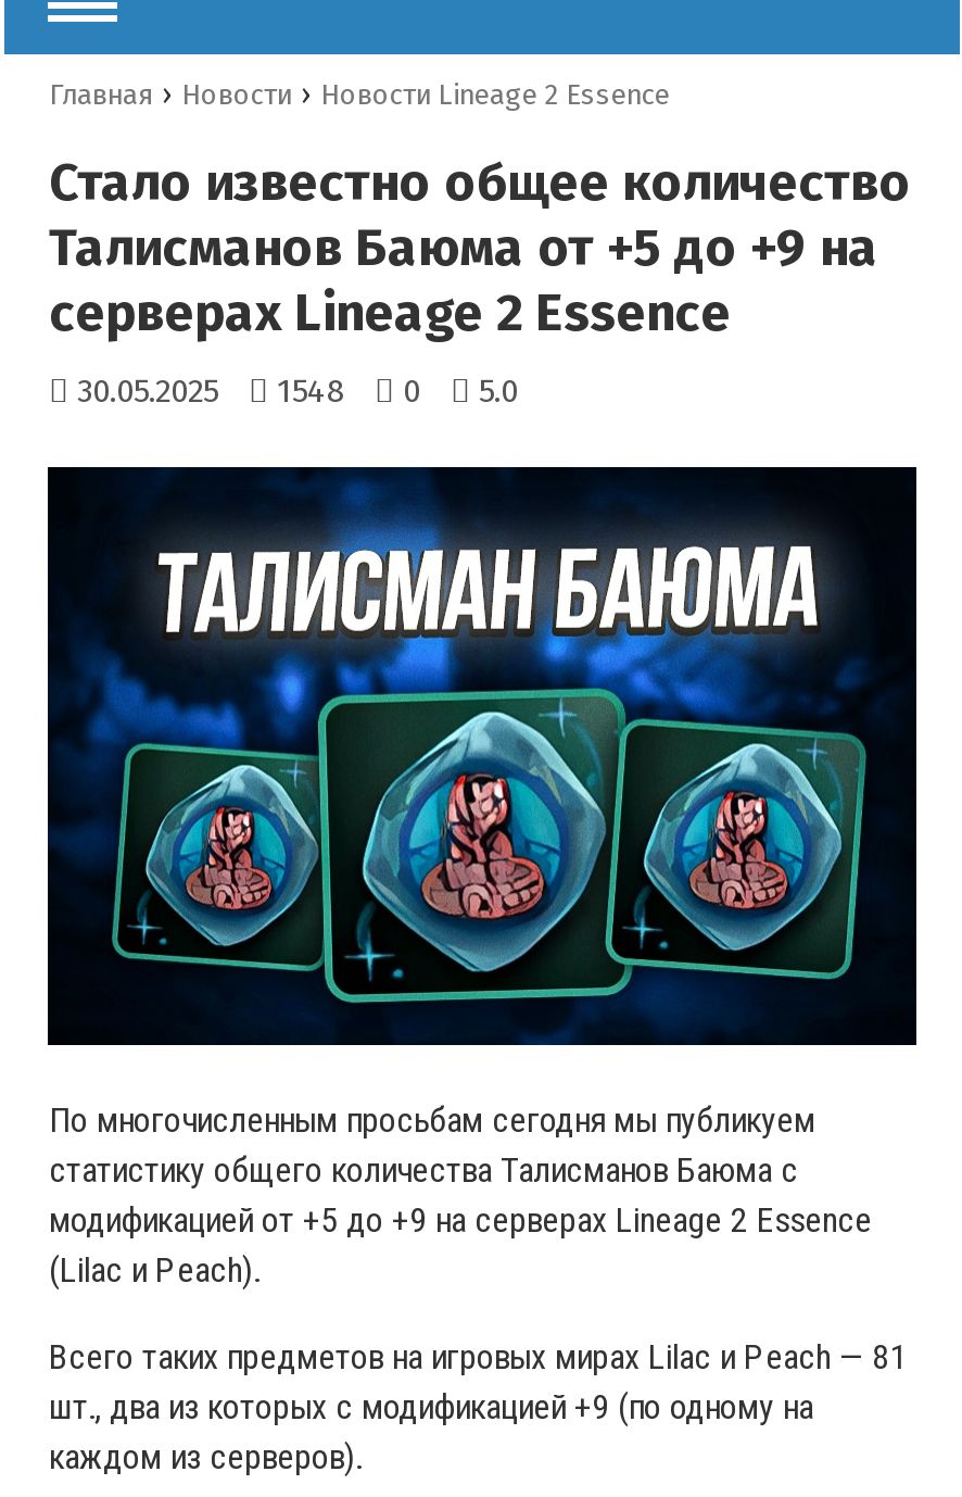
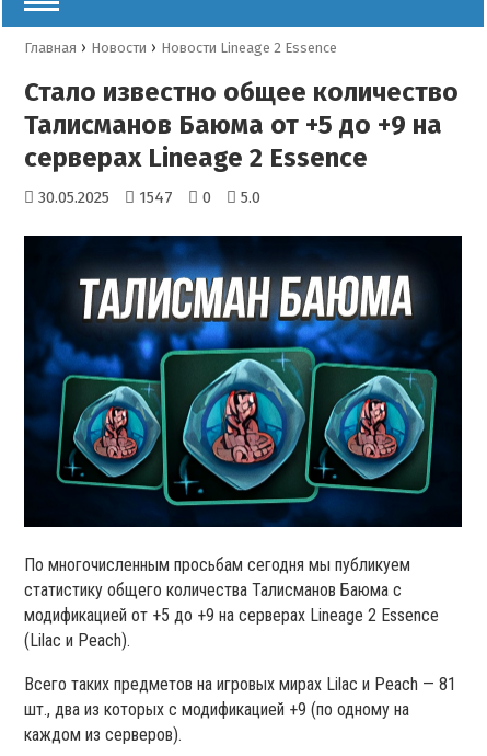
[77,372,518,412] 30.05.2025 1548 0 5.0 -> [39,188,261,208] 30.05.2025 1547 0 5.0

